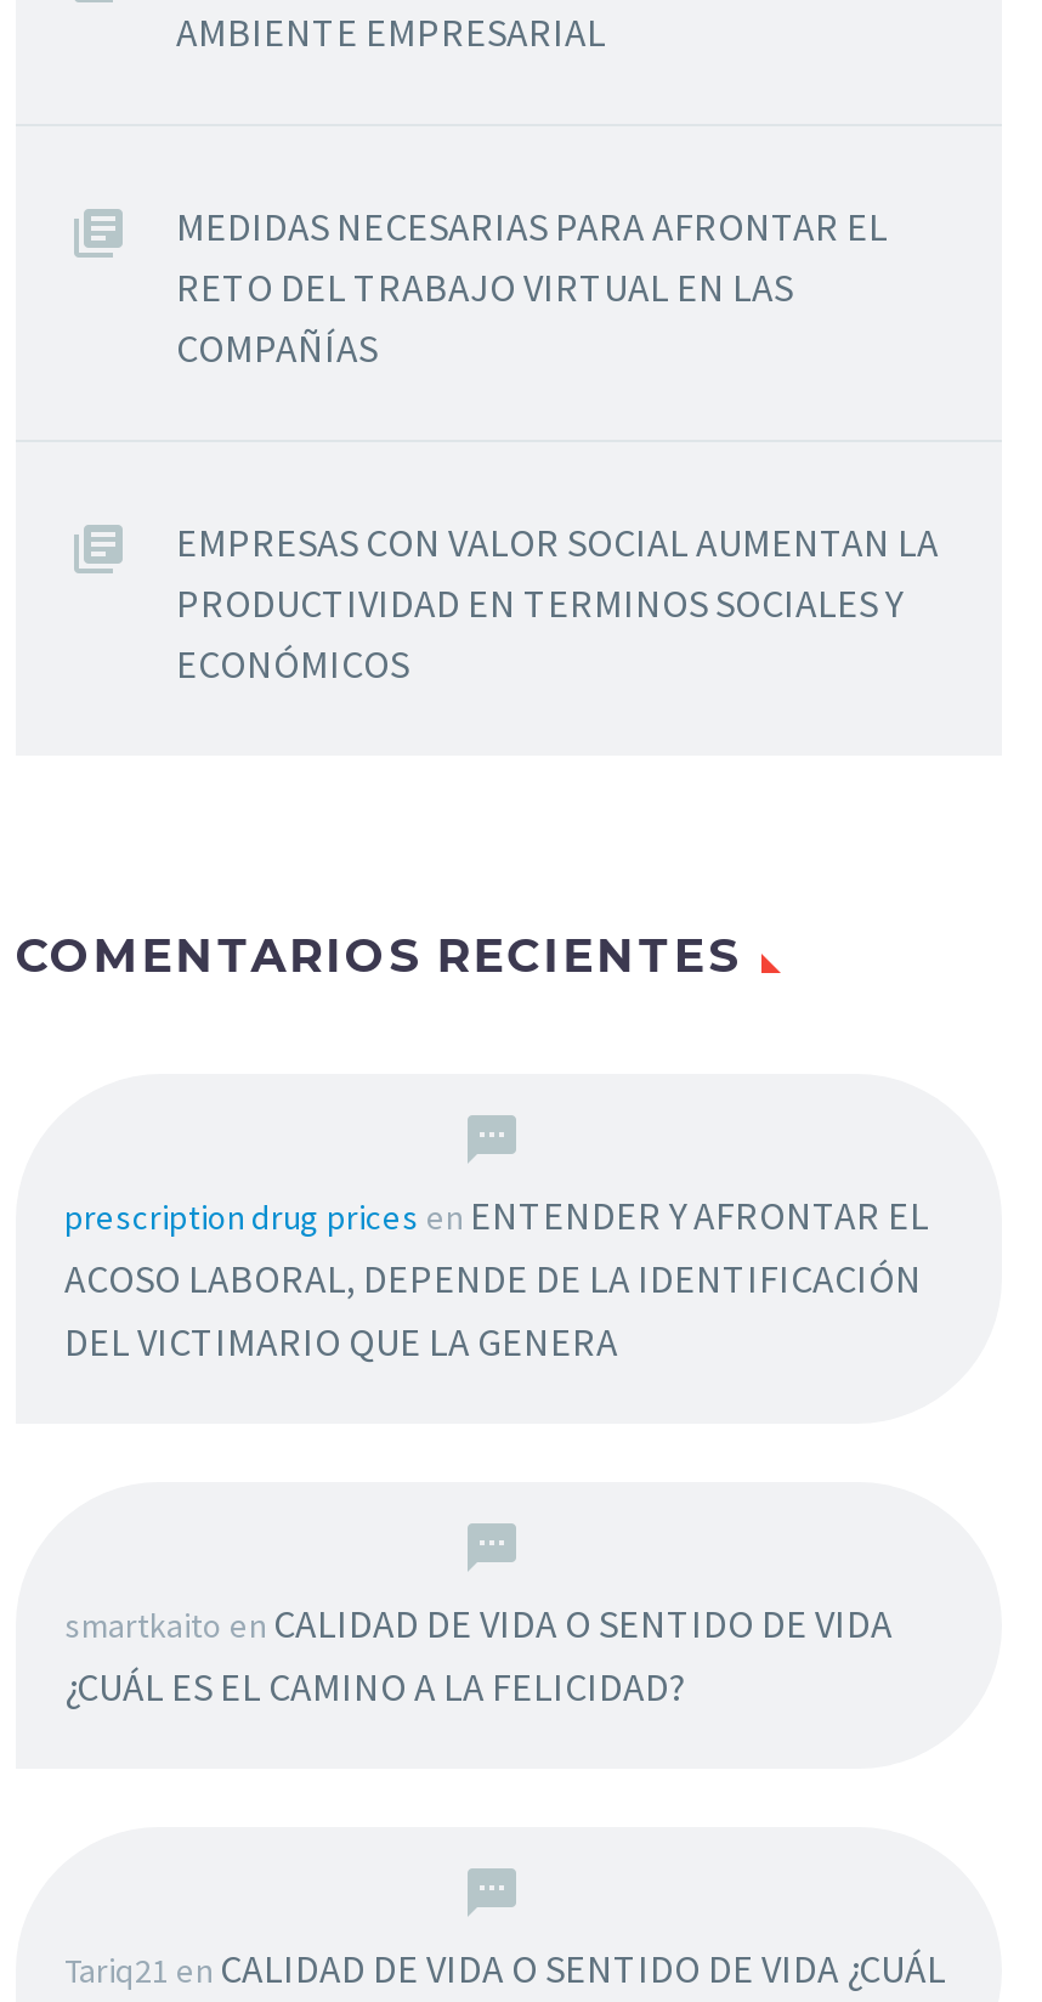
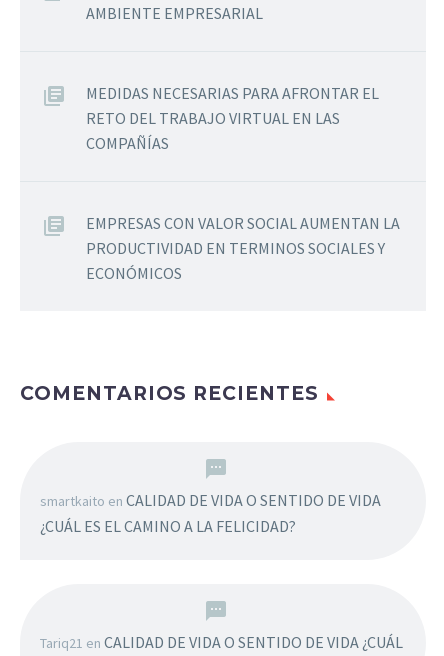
[64,1191,929,1366] prescription drug prices en ENTENDER Y AFRONTAR EL | ACOSO LABORAL, DEPENDE DE LA IDENTIFICACIÓN | DEL VICTIMARIO QUE LA GENERA -> none

